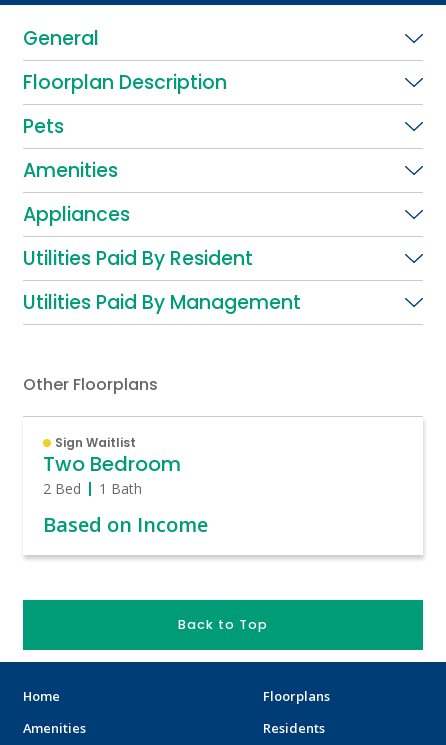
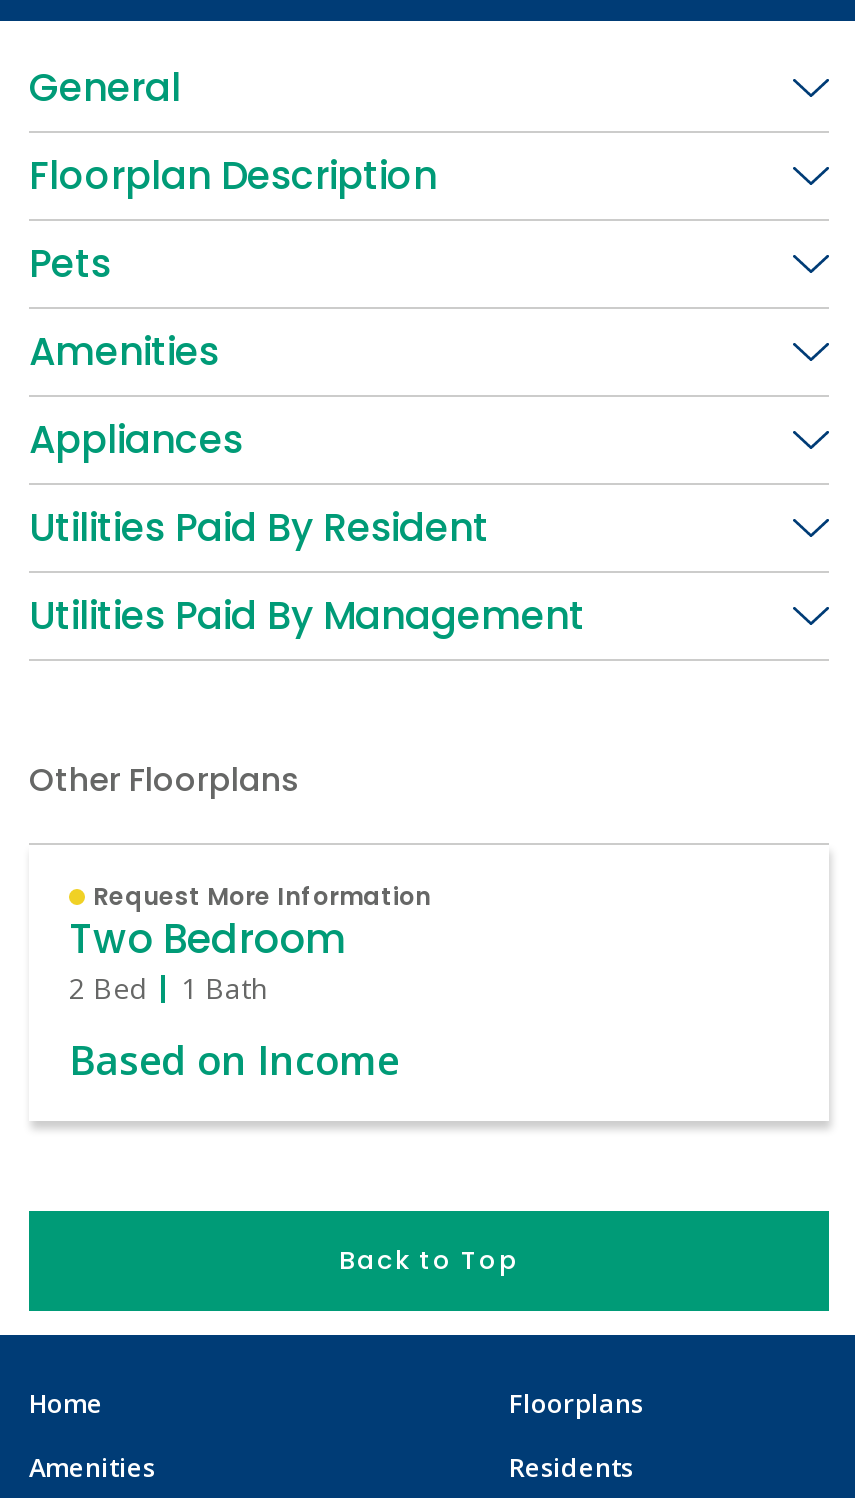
[55,434,136,451] Sign Waitlist -> [93,879,431,913] Request More Information

